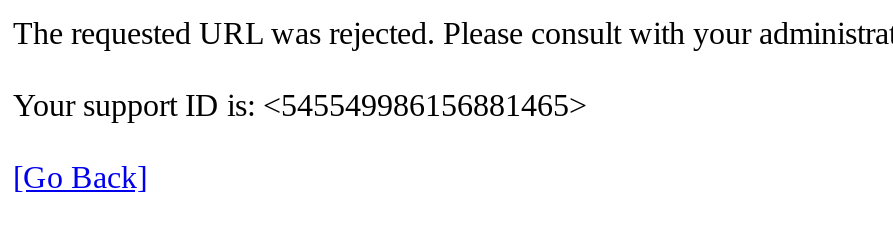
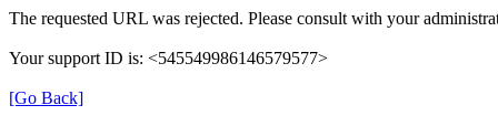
[13,88,587,122] Your support ID is: <545549986156881465> -> [9,49,328,67] Your support ID is: <545549986146579577>

